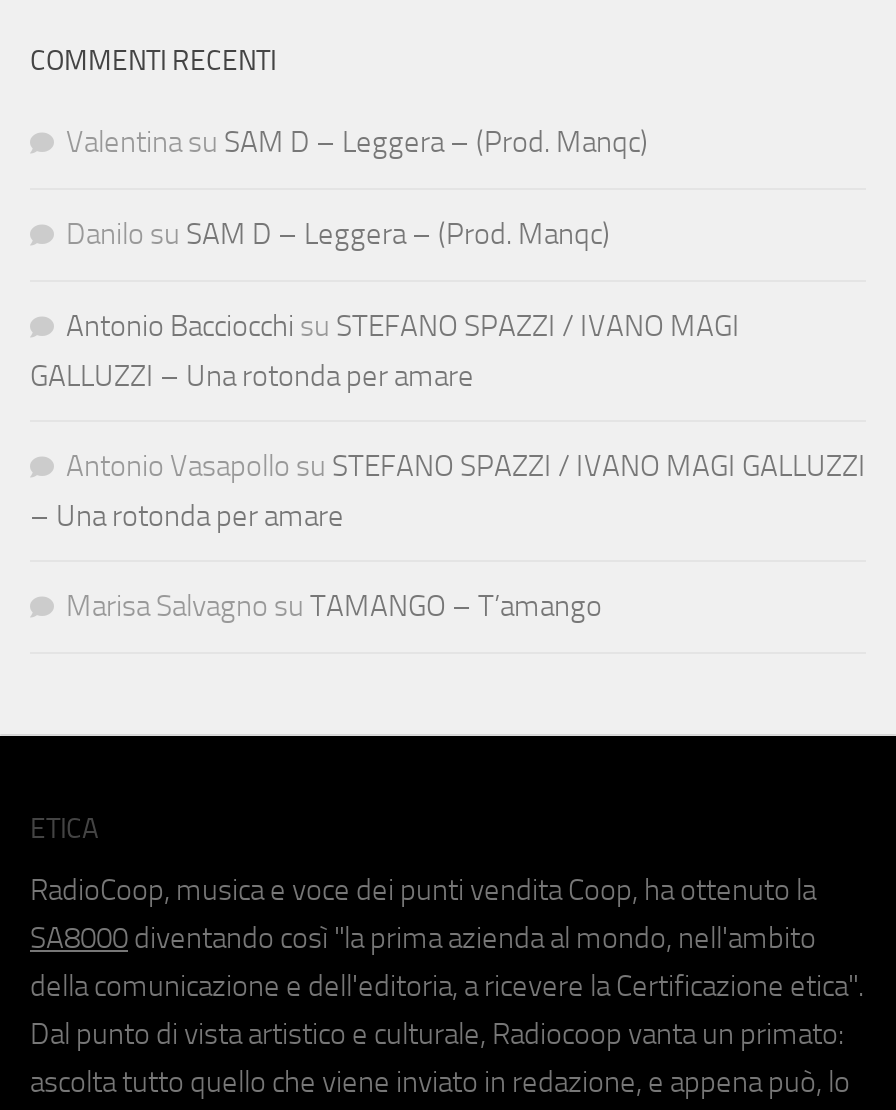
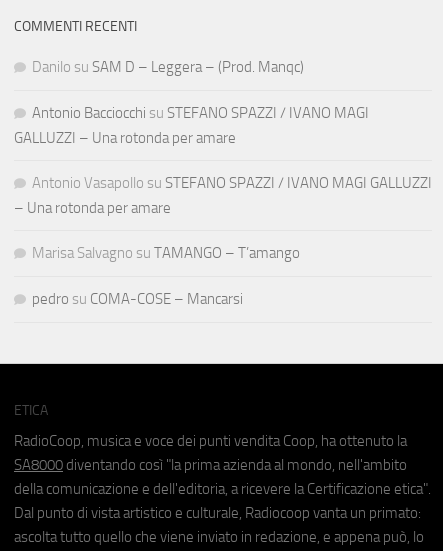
[66,124,648,160] Valentina su SAM D – Leggera – (Prod. Manqc) -> none
moved [30,216,866,624] -> [14,58,432,262]: Danilo su SAM D – Leggera – (Prod. Manqc) | Antonio Bacciocchi su STEFANO SPAZZI / IVANO MAGI | GALLUZZI – Una rotonda per amare | Antonio Vasapollo su STEFANO SPAZZI / IVANO MAGI GALLUZZI | – Una rotonda per amare | Marisa Salvagno su TAMANGO – T’amango
none -> [32,290,243,308] pedro su COMA-COSE – Mancarsi

